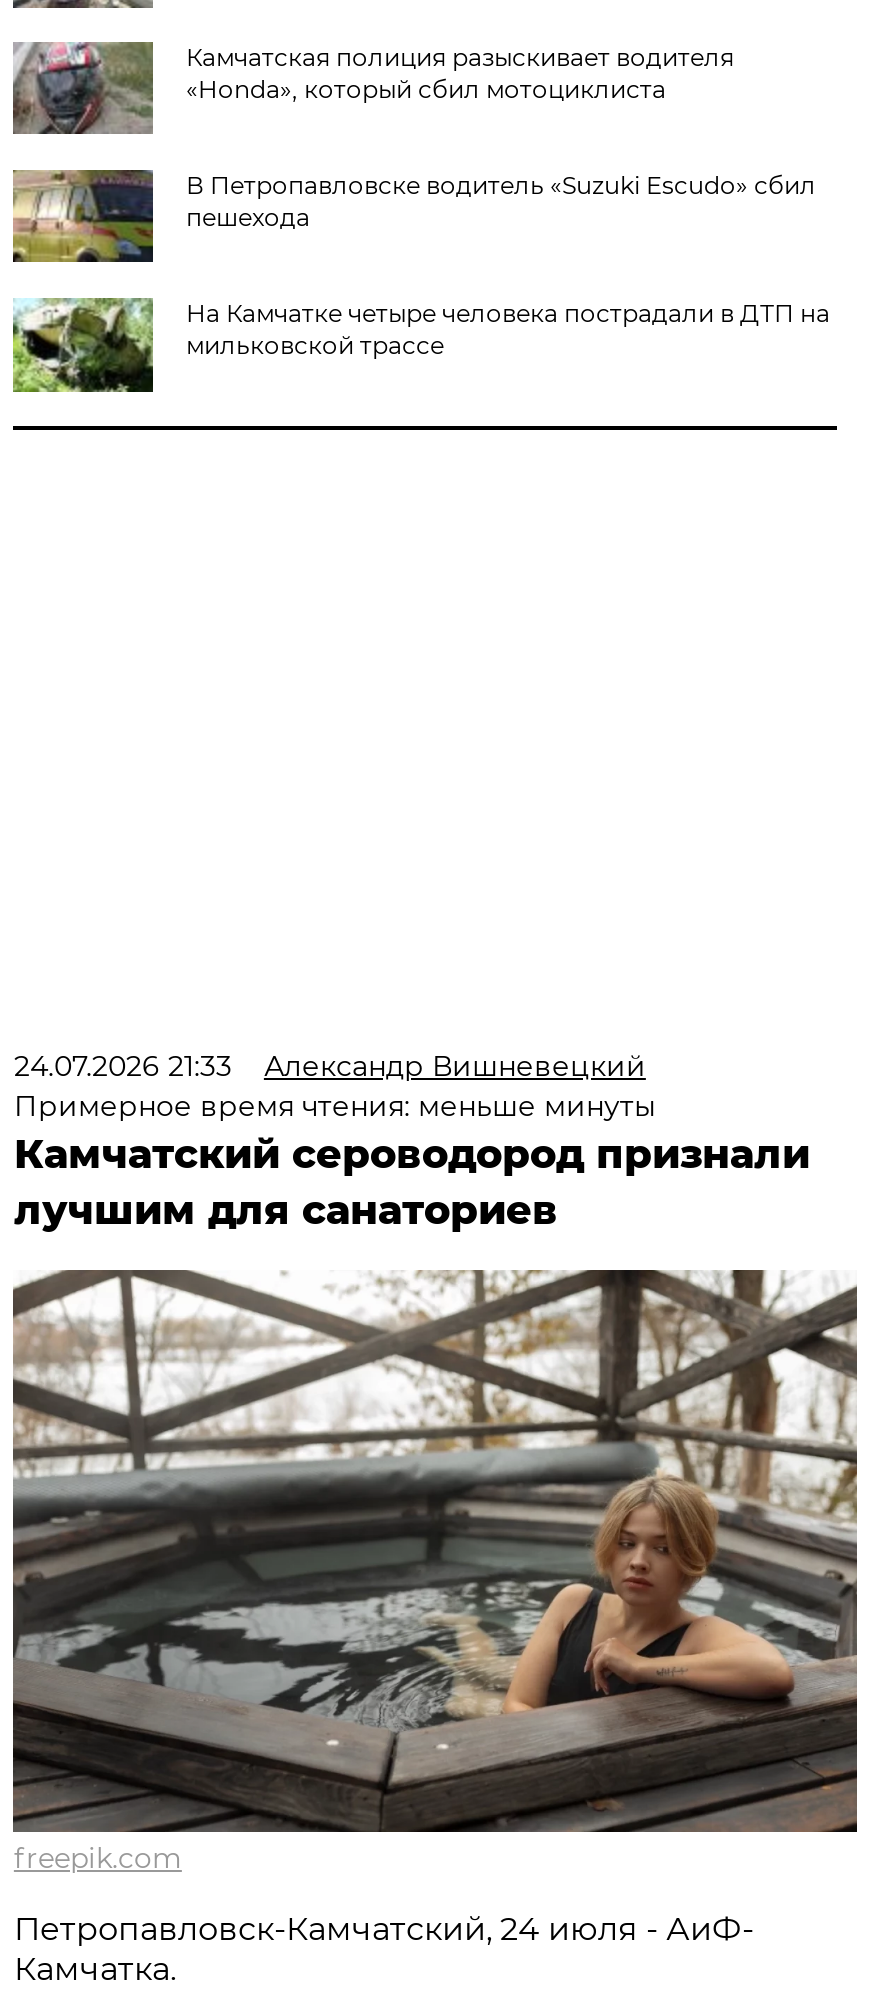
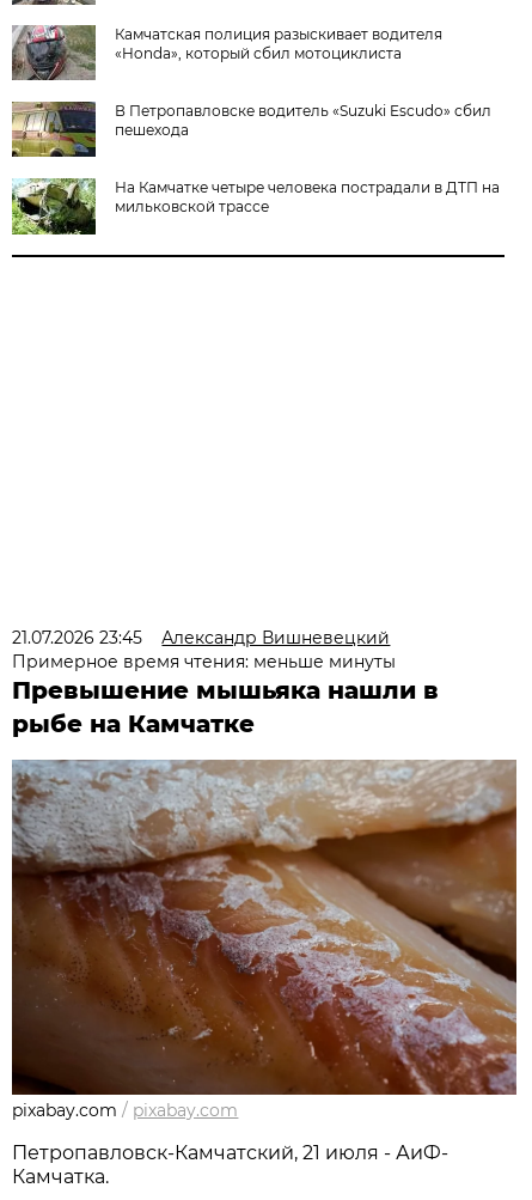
[14,1048,646,1084] 24.07.2026 21:33 Александр Вишневецкий -> [12,627,390,649] 21.07.2026 23:45 Александр Вишневецкий
[14,1130,810,1234] Камчатский сероводород признали | лучшим для санаториев -> [12,676,439,738] Превышение мышьяка нашли в | рыбе на Камчатке
[13,1270,859,1877] [image] | freepik.com -> [11,759,518,1121] [image] | pixabay.com / pixabay.com
[14,1911,754,1949] Петропавловск-Камчатский, 24 июля - АиФ- -> [12,1142,449,1164] Петропавловск-Камчатский, 21 июля - АиФ-

